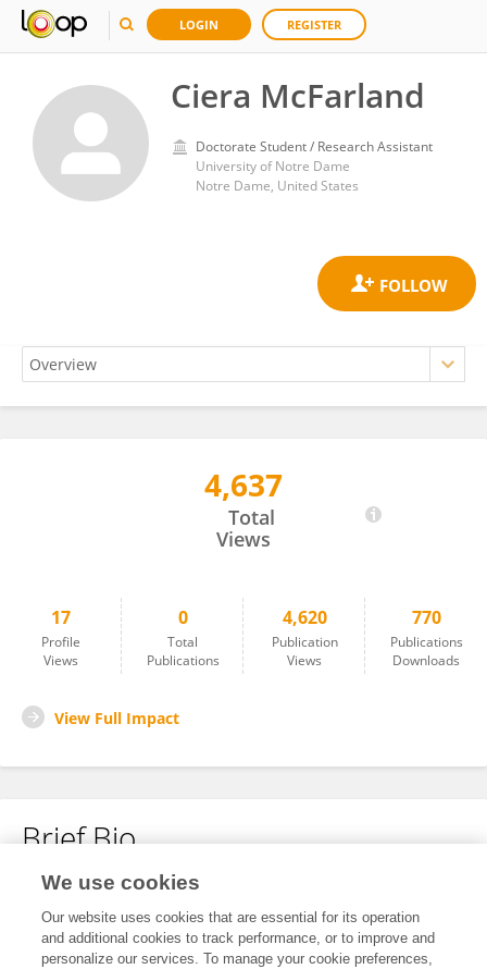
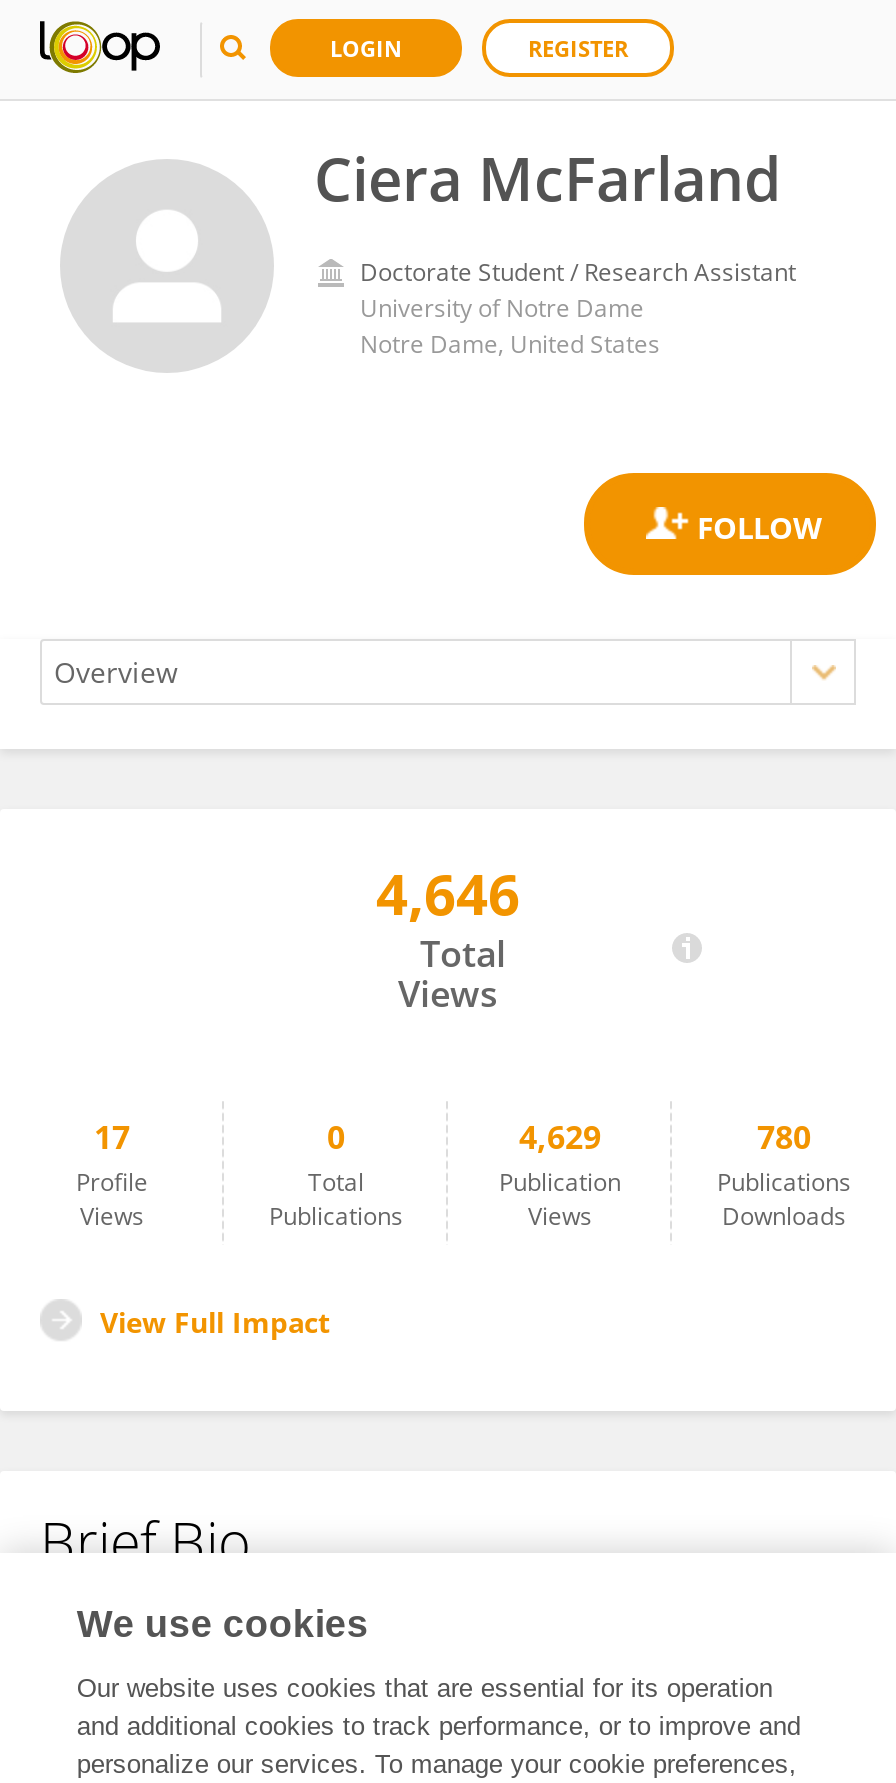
[204,464,283,505] 4,637 -> [376,855,520,931] 4,646
[282,605,327,629] 4,620 -> [519,1115,601,1159] 4,629
[411,605,441,629] 770 -> [757,1115,811,1159] 780

